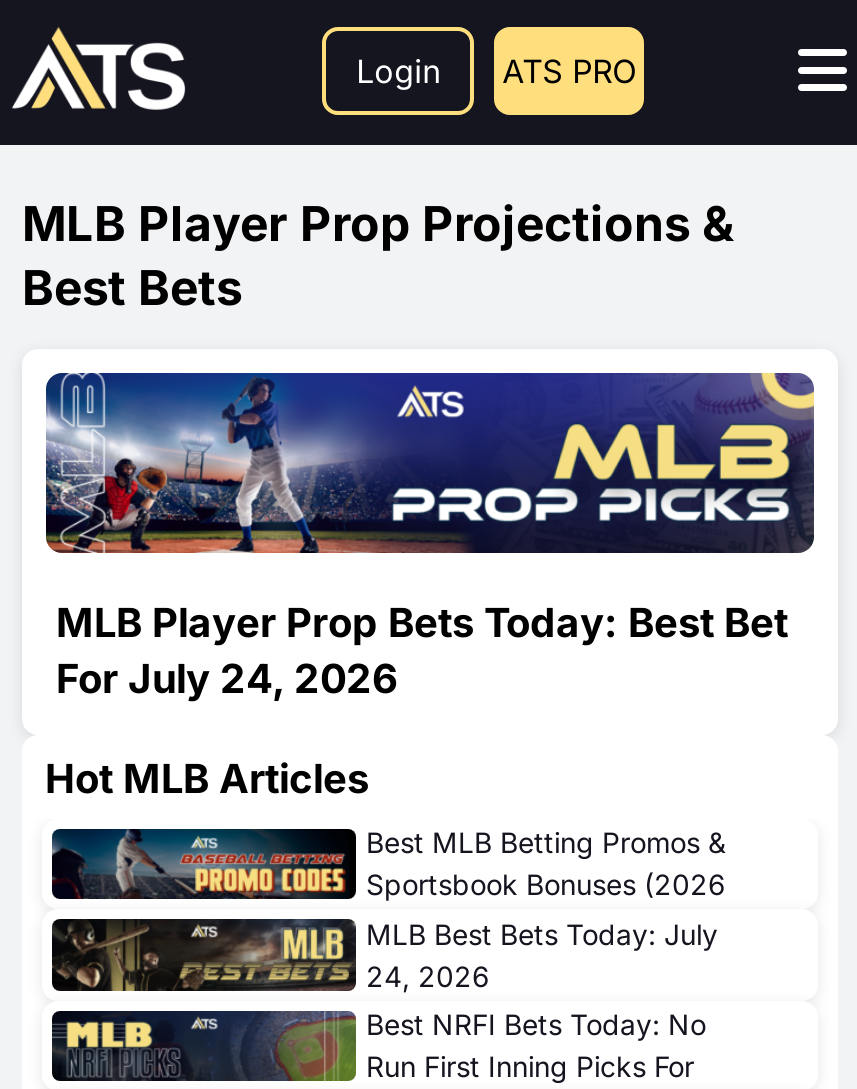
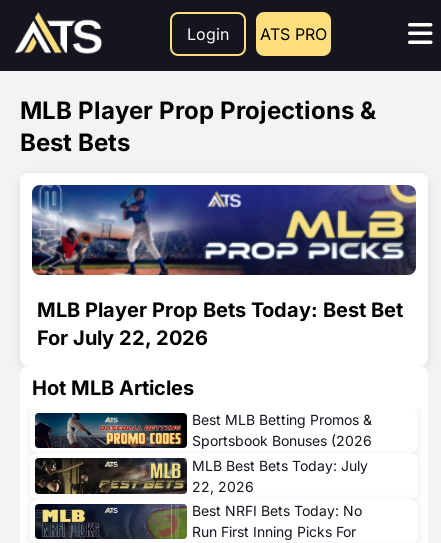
[56,655,398,703] For July 24, 2026 -> [37,326,208,350] For July 22, 2026
[366,959,490,993] 24, 2026 -> [192,478,254,495] 22, 2026

